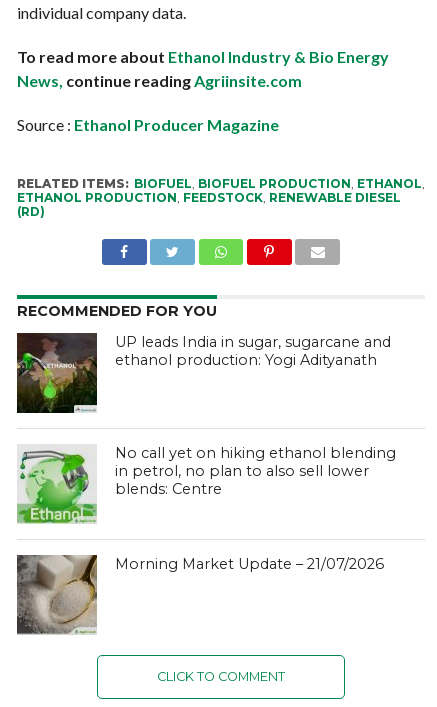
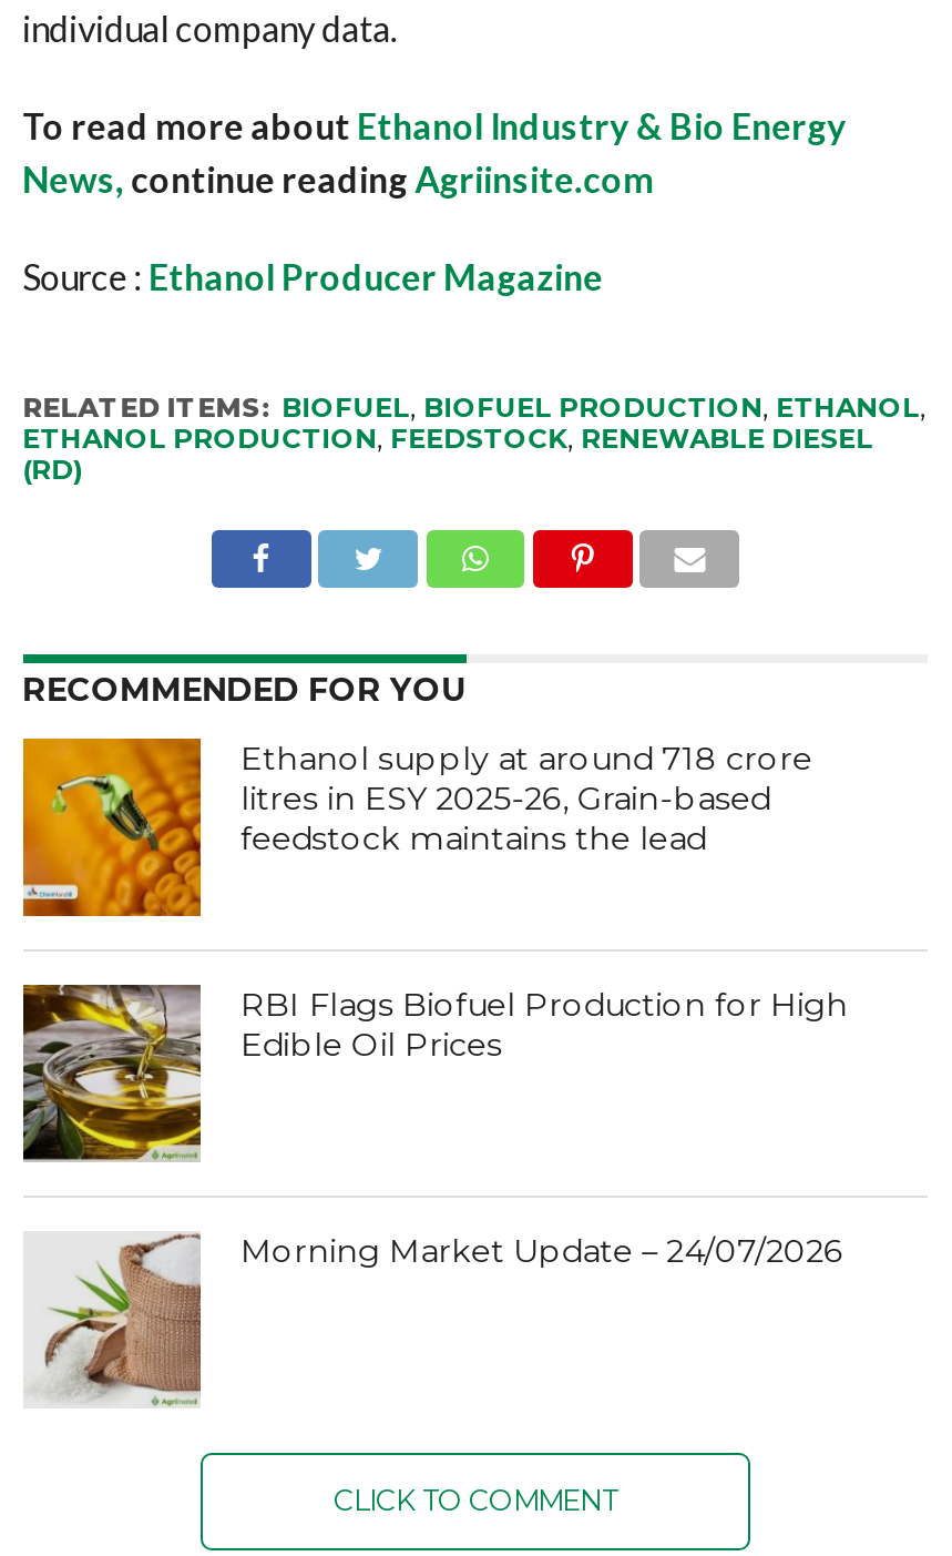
[16,332,391,414] [image] | UP leads India in sugar, sugarcane and | ethanol production: Yogi Adityanath -> [21,736,813,918] [image] | Ethanol supply at around 718 crore | litres in ESY 2025-26, Grain-based | feedstock maintains the lead
[16,444,396,524] [image] | No call yet on hiking ethanol blending | in petrol, no plan to also sell lower | blends: Centre -> [21,983,848,1162] [image] | RBI Flags Biofuel Production for High | Edible Oil Prices
[16,554,384,635] [image] | Morning Market Update – 21/07/2026 -> [23,1231,844,1406] [image] | Morning Market Update – 24/07/2026

